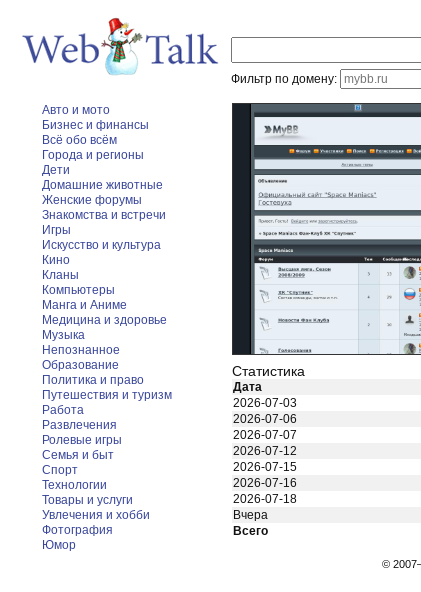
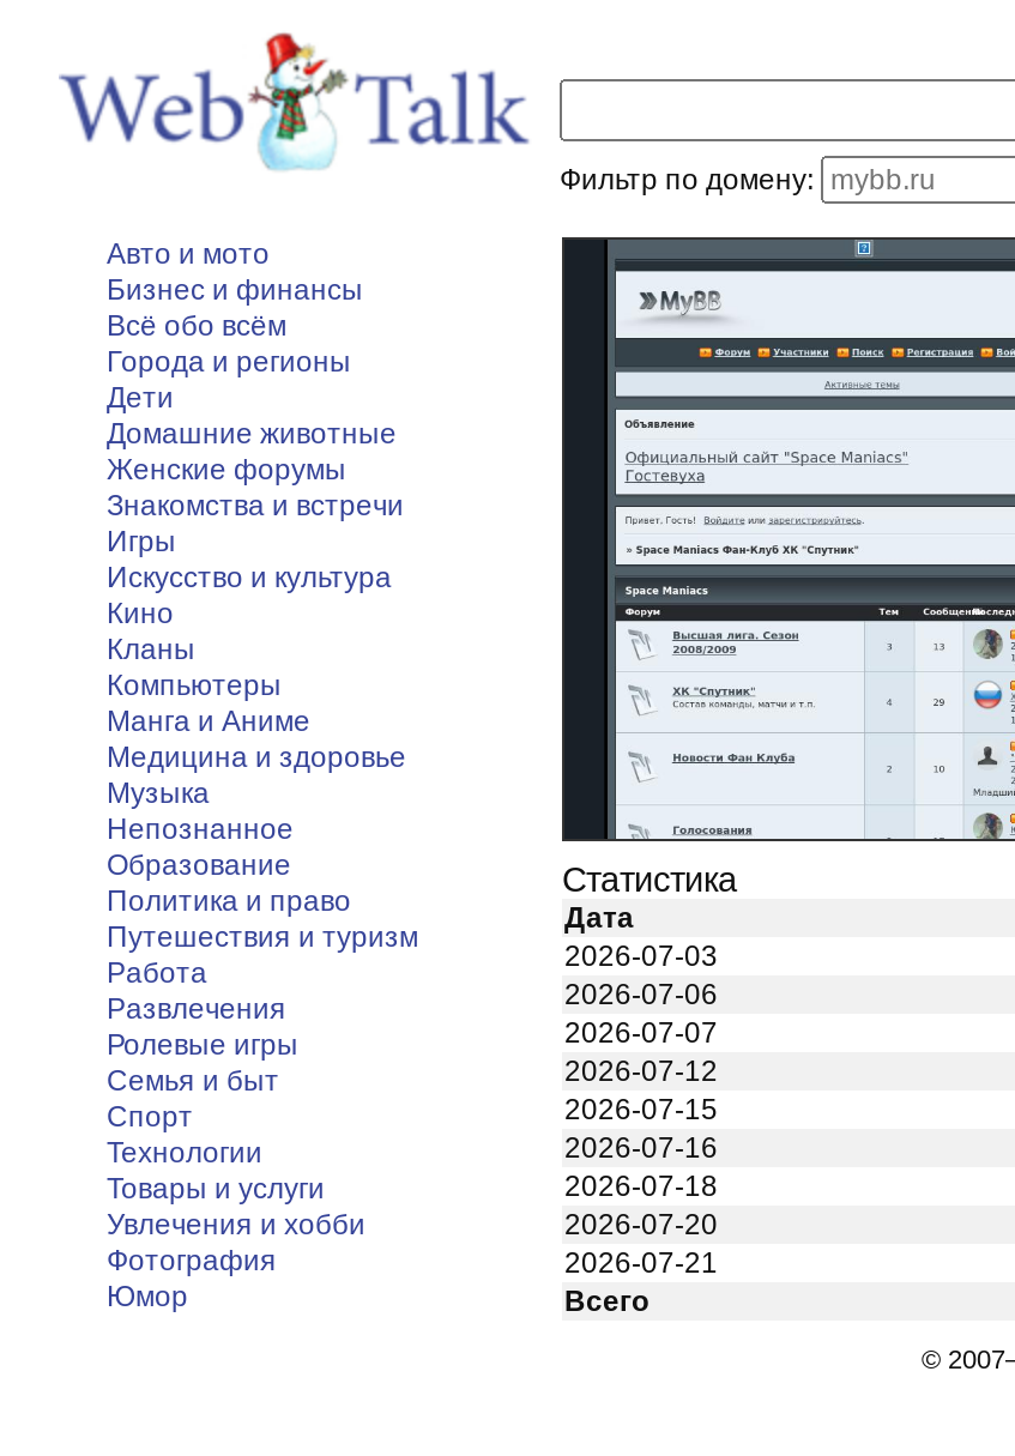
[233,508,268,522] Вчера -> [564,1208,718,1280] 2026-07-20 | 2026-07-21

